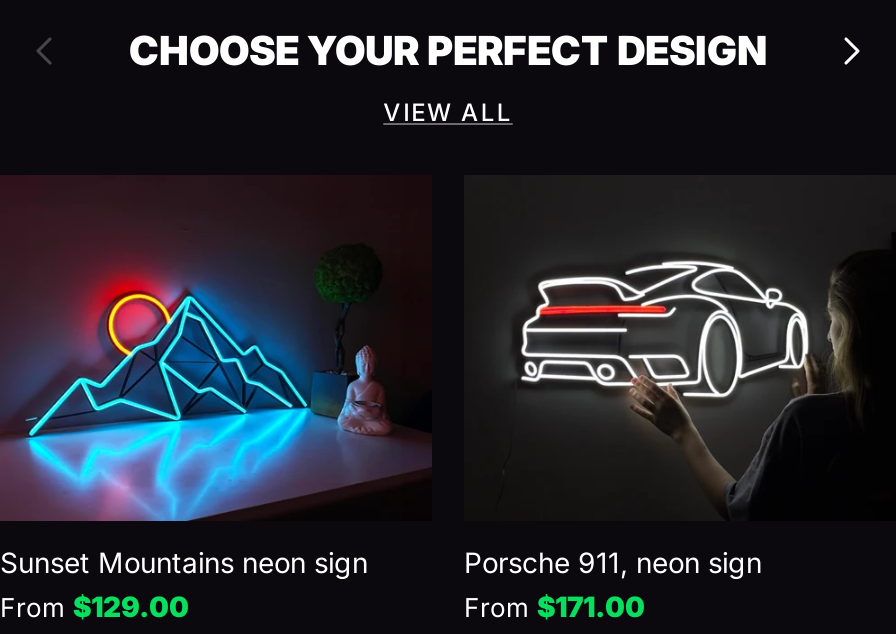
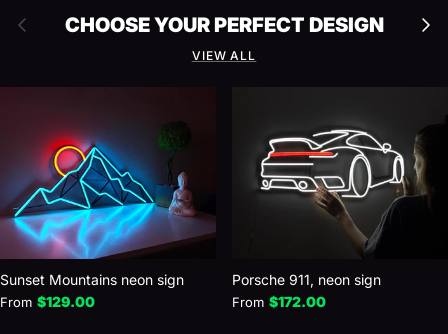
[464,589,645,623] From $171.00 -> [232,293,325,310] From $172.00

